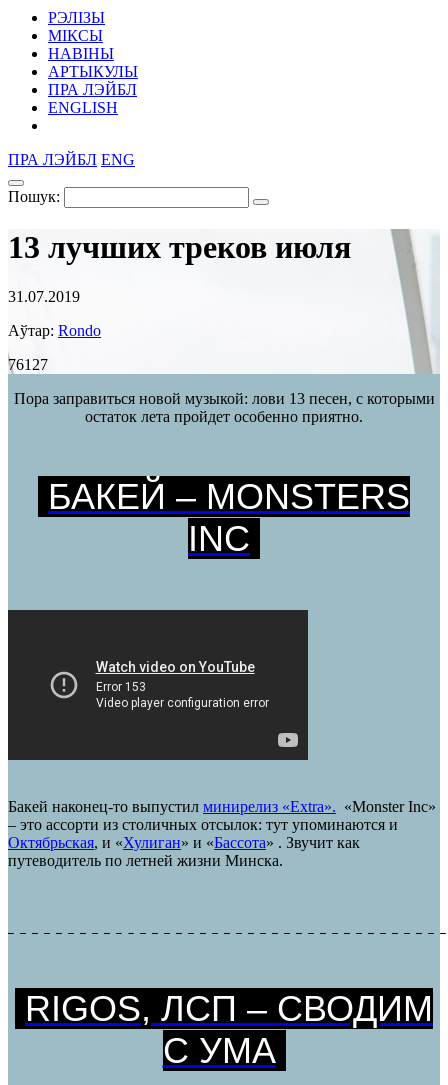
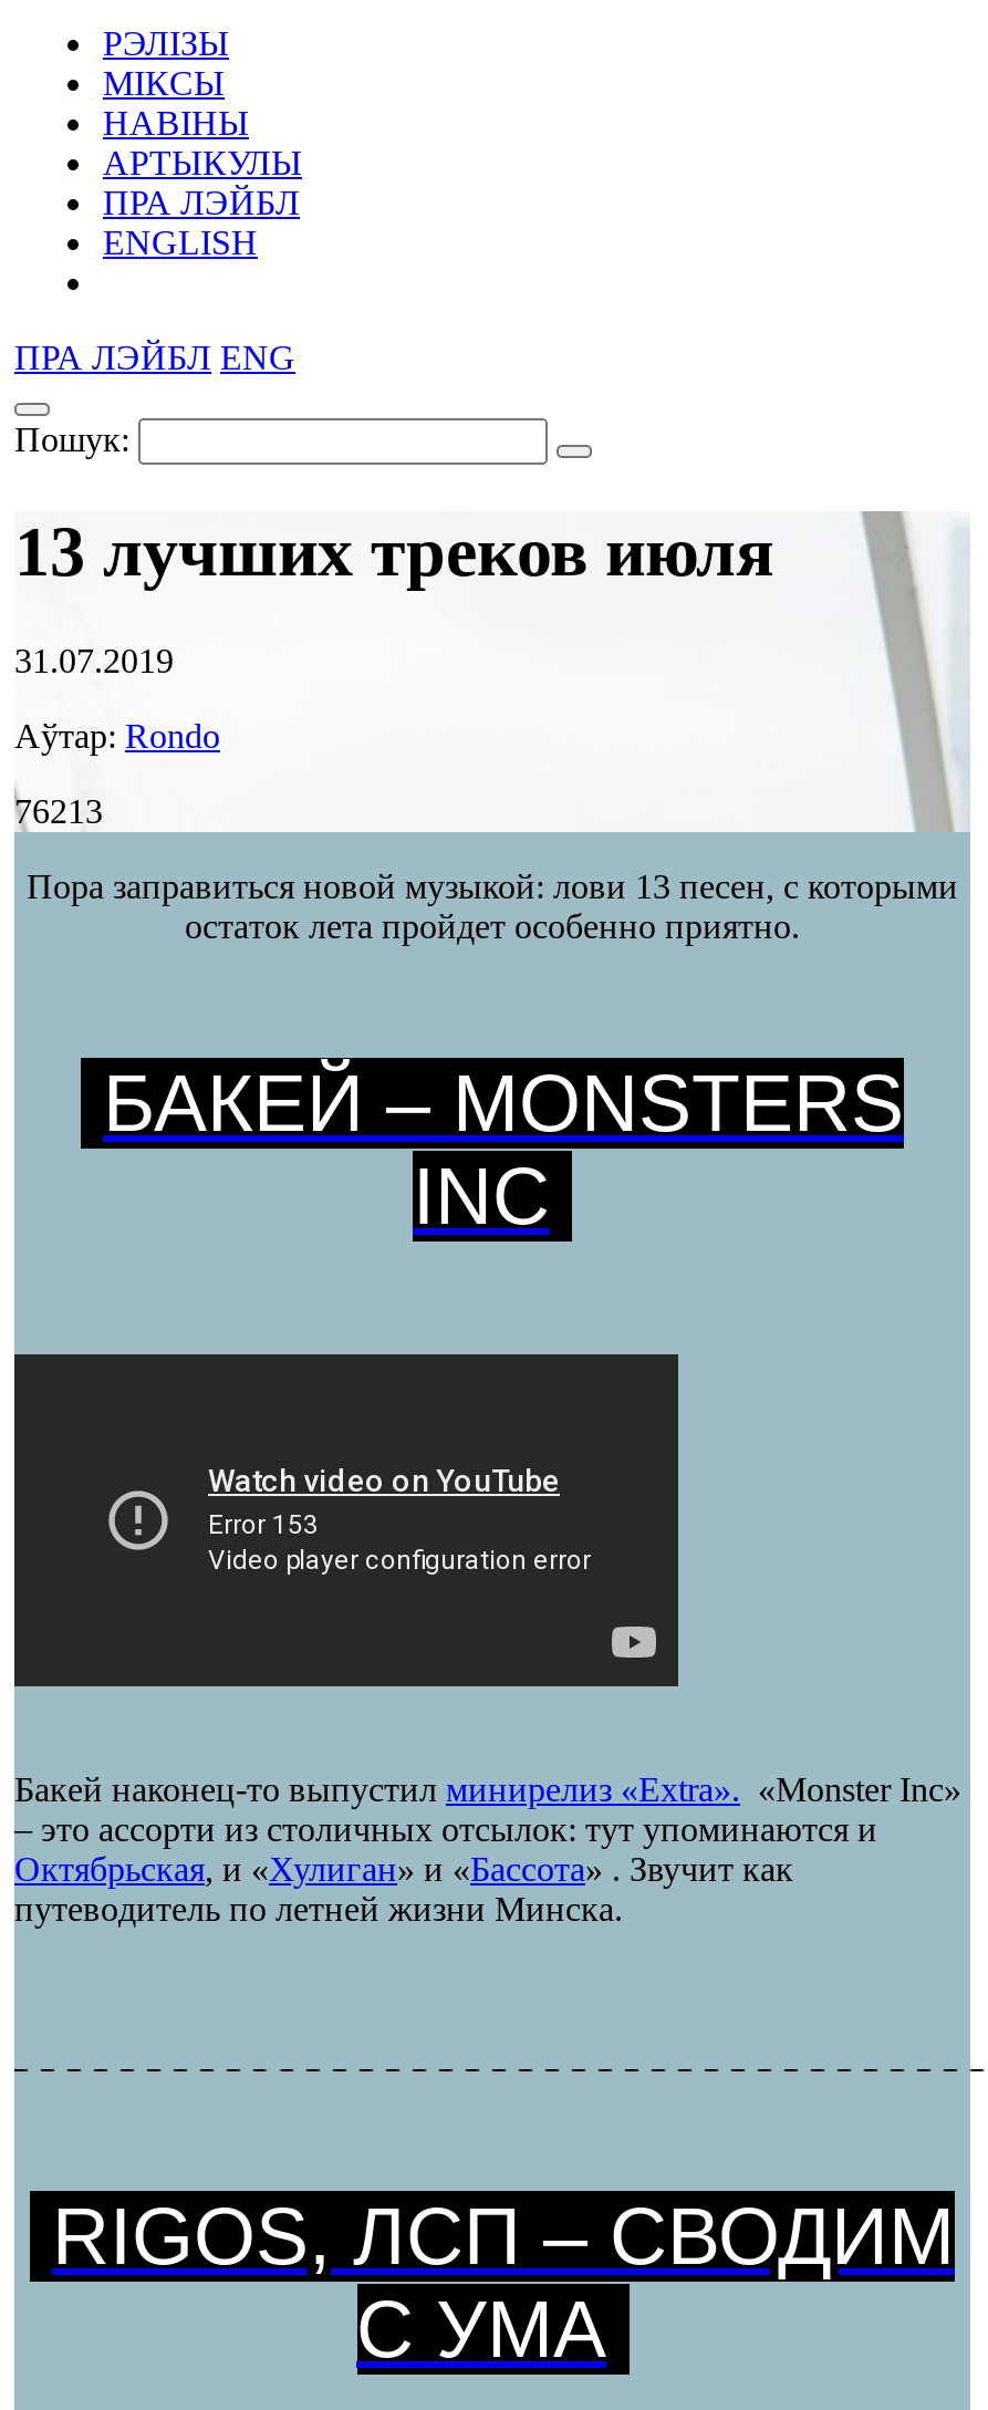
[8,356,48,373] 76127 -> [14,792,103,830] 76213

